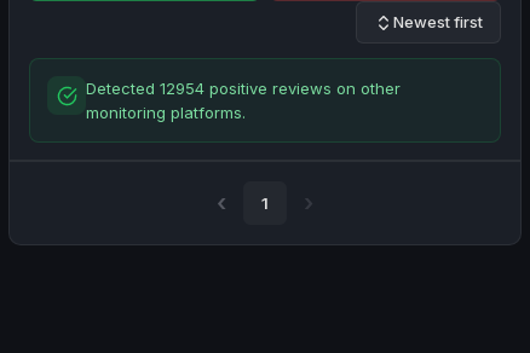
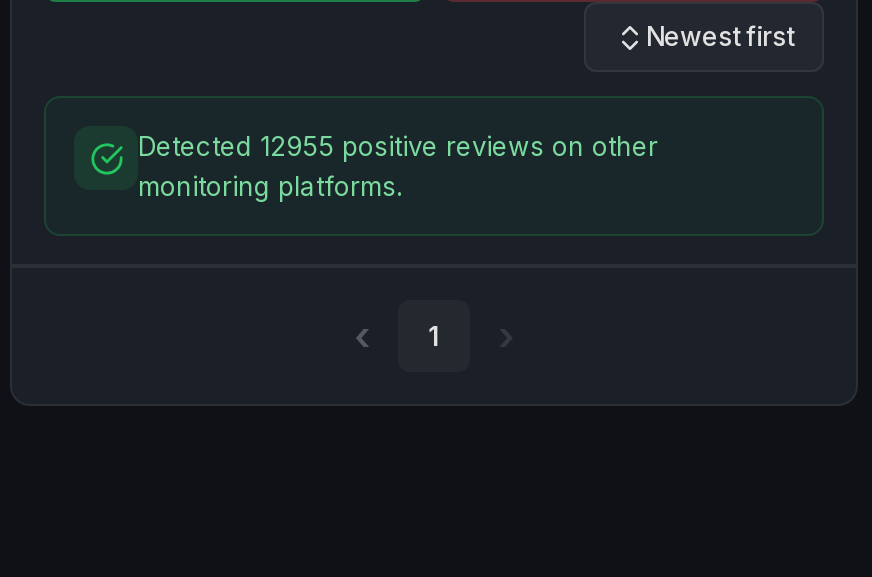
[86,79,401,98] Detected 12954 positive reviews on other -> [138,130,658,162] Detected 12955 positive reviews on other

